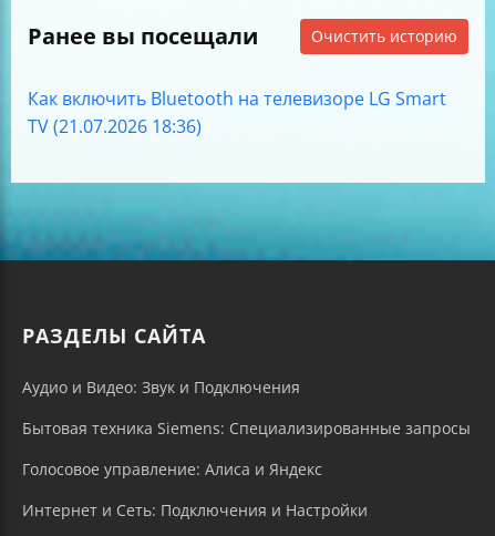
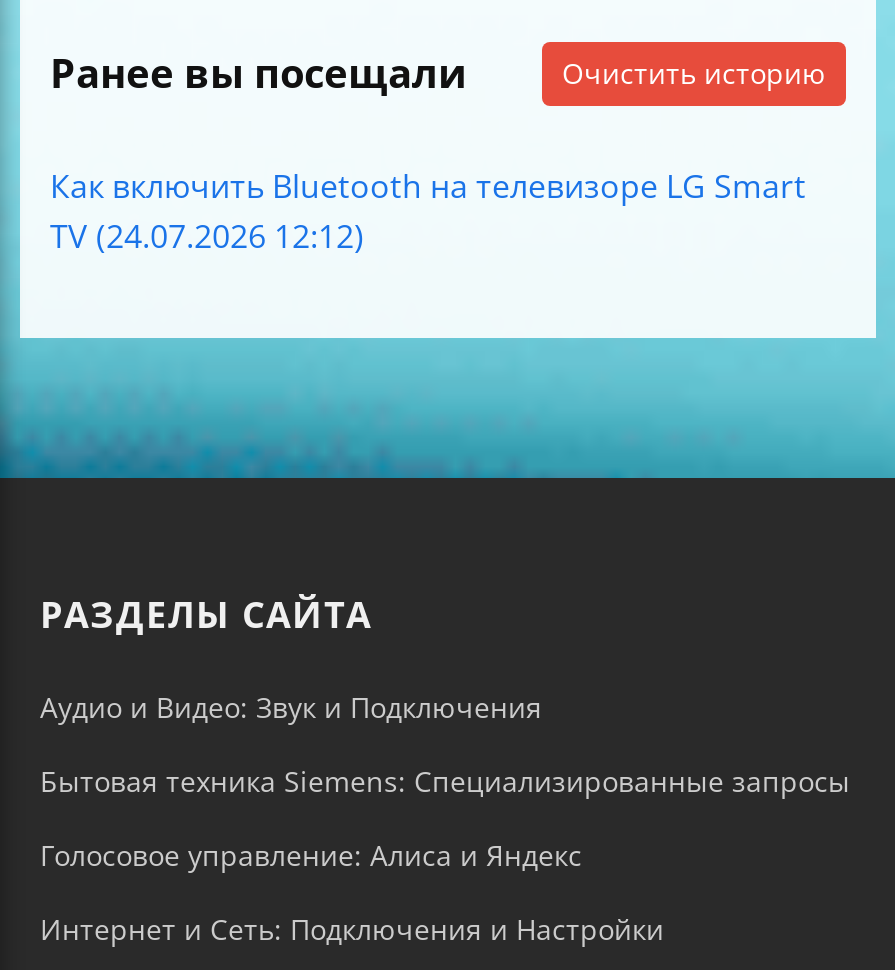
[28,114,202,139] TV (21.07.2026 18:36) -> [50,214,364,258] TV (24.07.2026 12:12)

